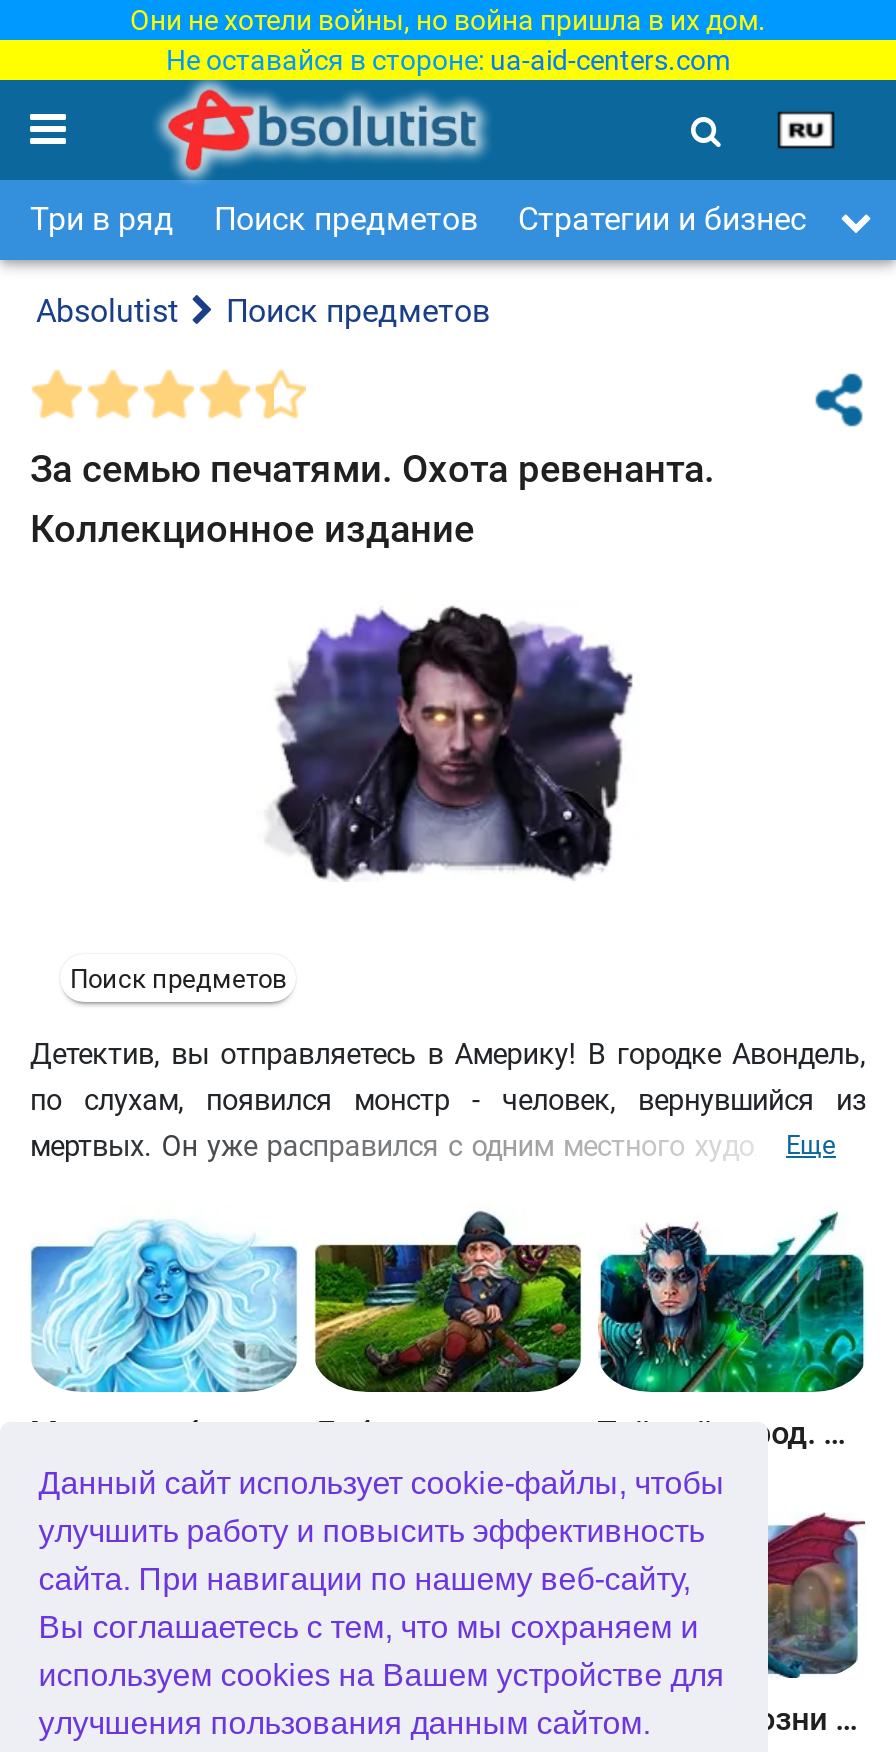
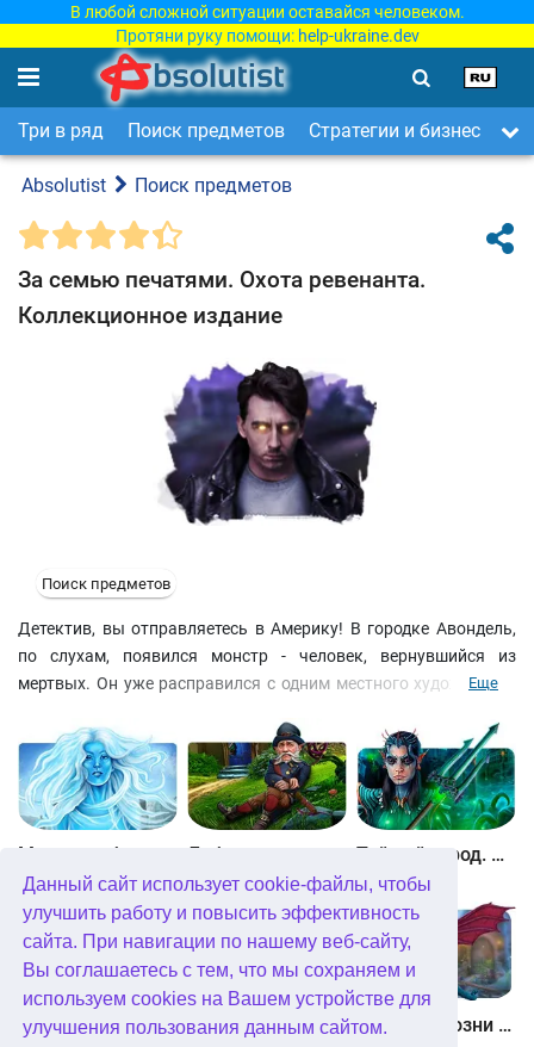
[130,4,766,76] Они не хотели войны, но война пришла в их дом. | Не оставайся в стороне: ua-aid-centers.com -> [70,2,464,45] В любой сложной ситуации оставайся человеком. | Протяни руку помощи: help-ukraine.dev

